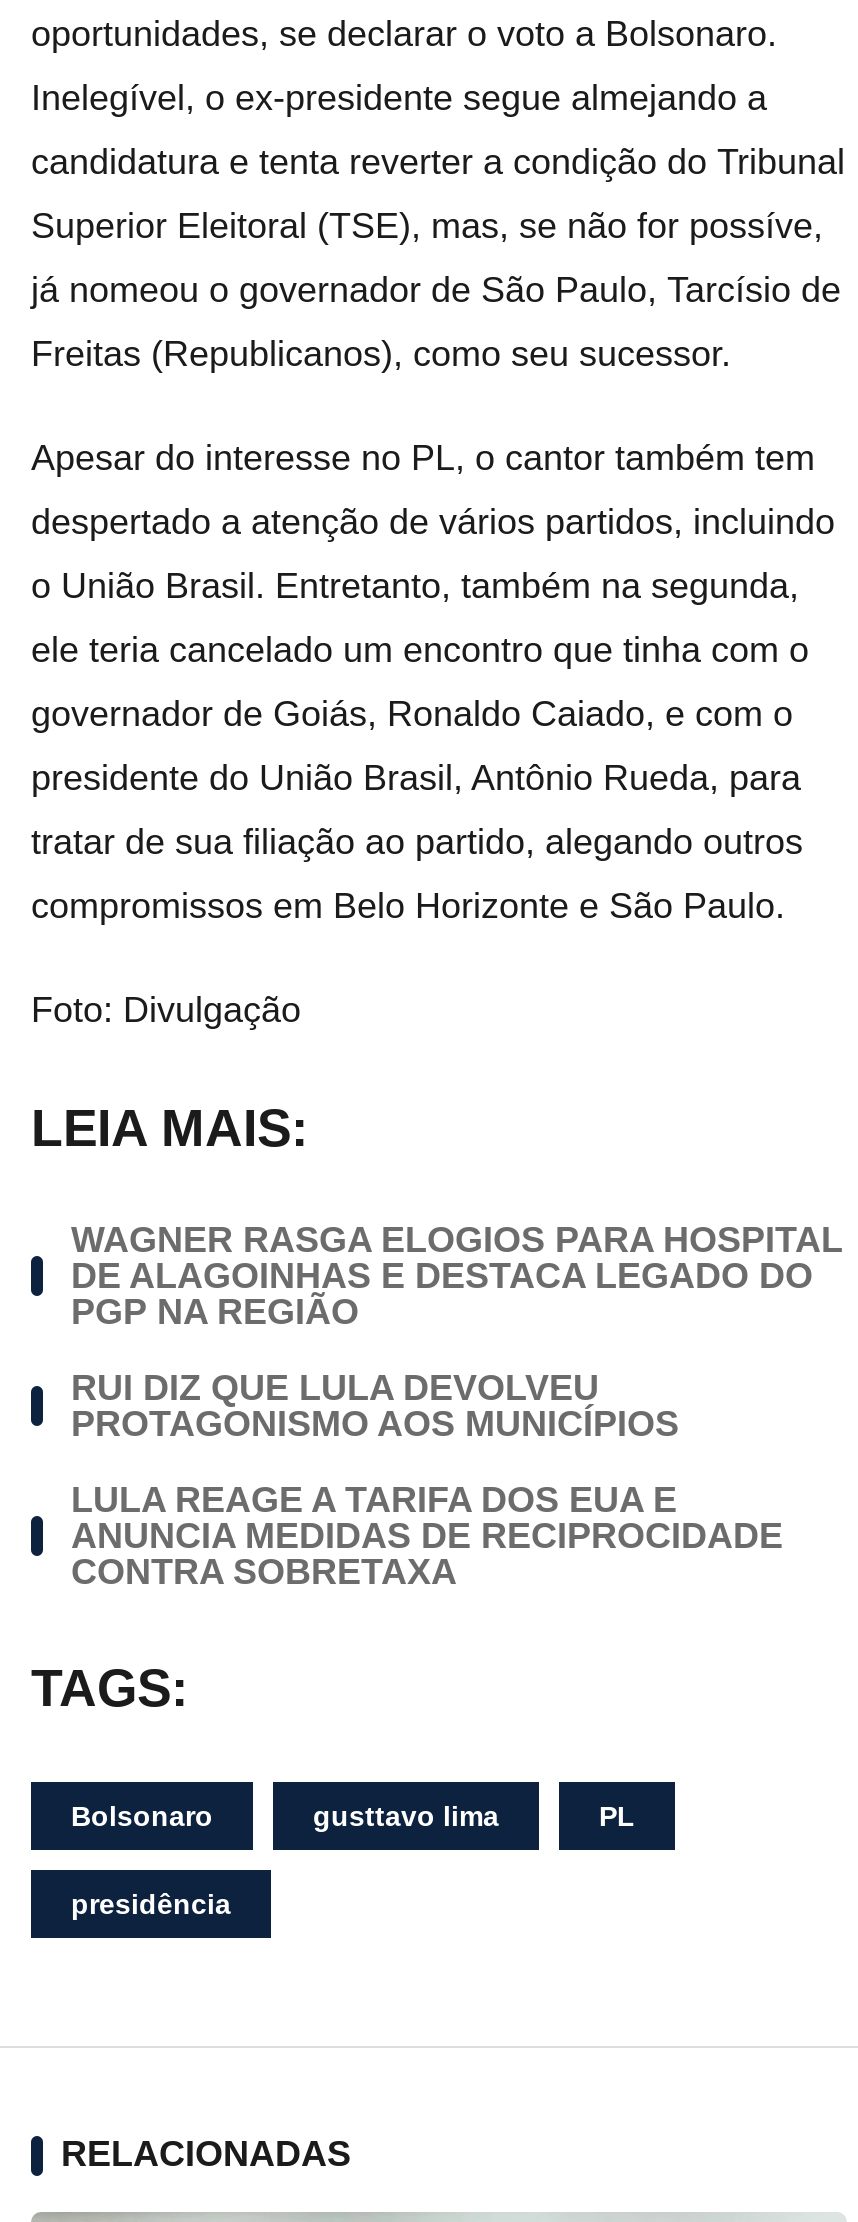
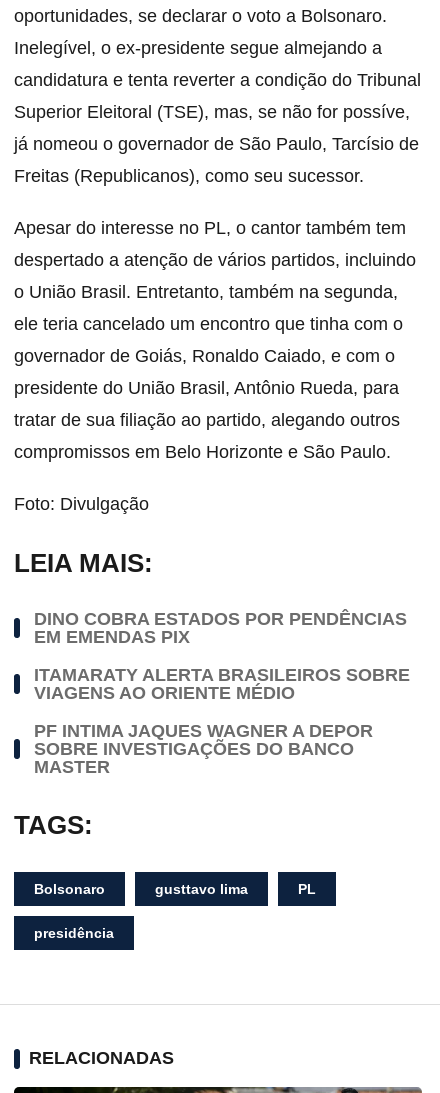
[71,1219,843,1331] WAGNER RASGA ELOGIOS PARA HOSPITAL | DE ALAGOINHAS E DESTACA LEGADO DO | PGP NA REGIÃO -> [34,609,407,647] DINO COBRA ESTADOS POR PENDÊNCIAS | EM EMENDAS PIX
[71,1367,679,1443] RUI DIZ QUE LULA DEVOLVEU | PROTAGONISMO AOS MUNICÍPIOS -> [34,665,410,703] ITAMARATY ALERTA BRASILEIROS SOBRE | VIAGENS AO ORIENTE MÉDIO
[71,1479,783,1591] LULA REAGE A TARIFA DOS EUA E | ANUNCIA MEDIDAS DE RECIPROCIDADE | CONTRA SOBRETAXA -> [34,721,373,777] PF INTIMA JAQUES WAGNER A DEPOR | SOBRE INVESTIGAÇÕES DO BANCO | MASTER

